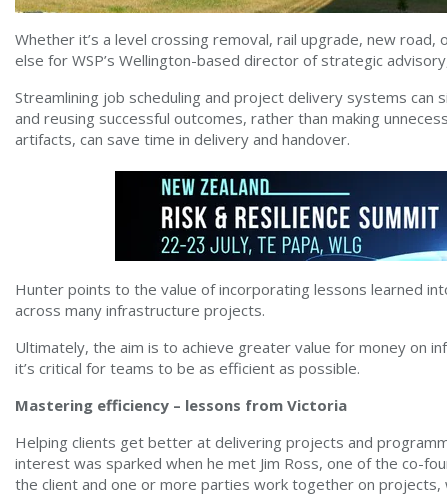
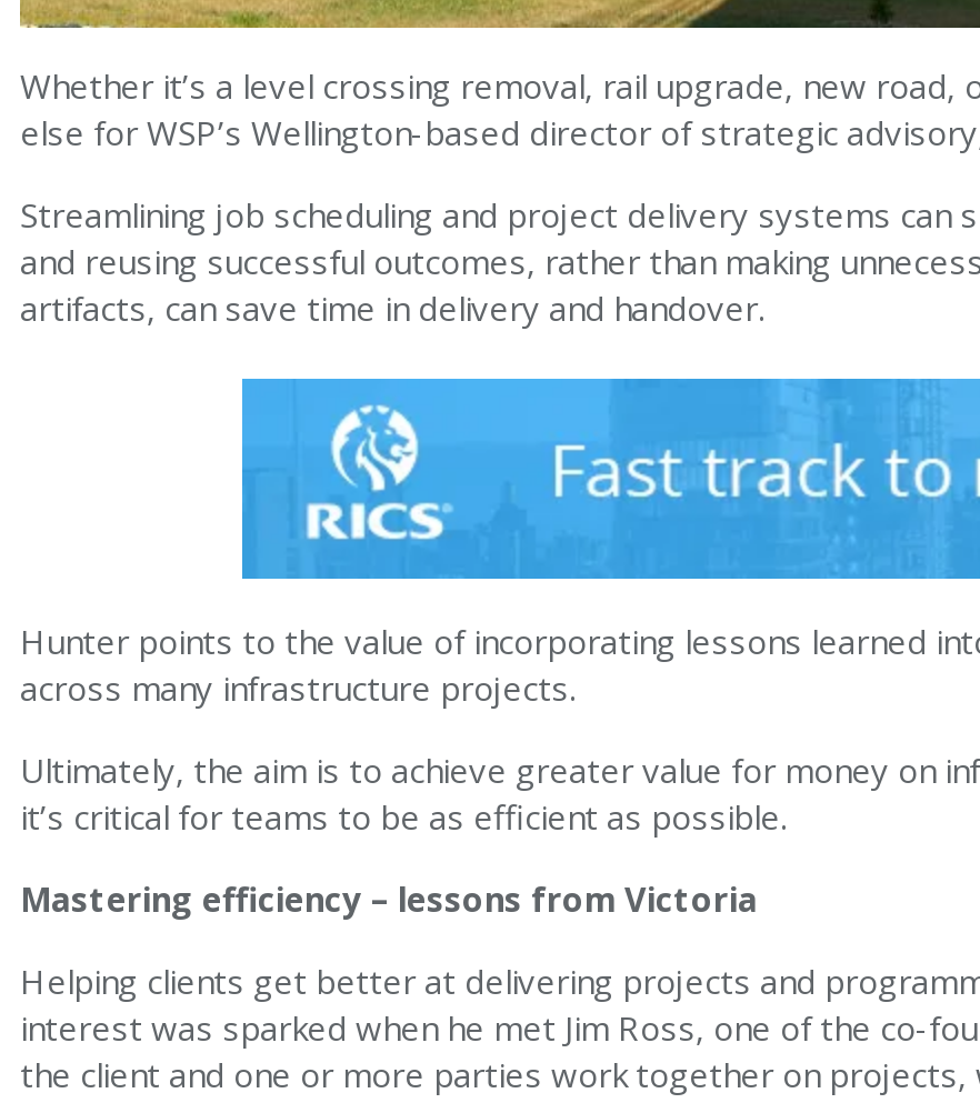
[114,170,444,262] [image] -> [240,378,973,580] [image]

